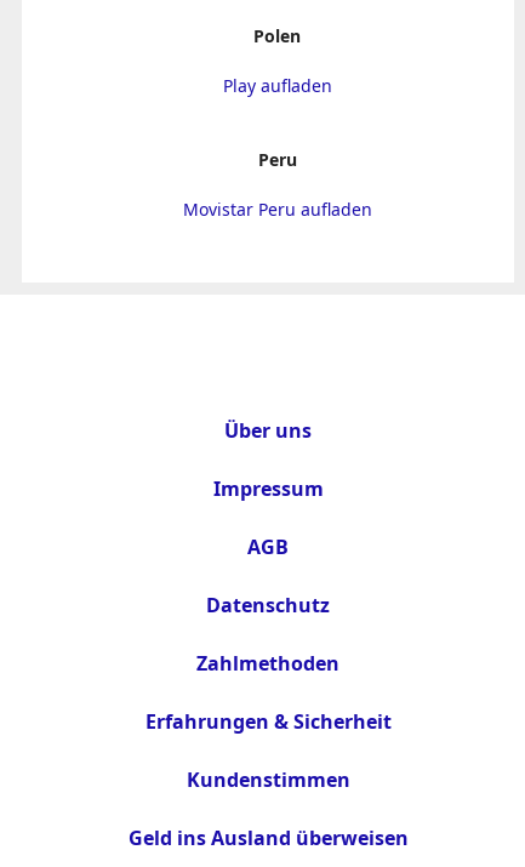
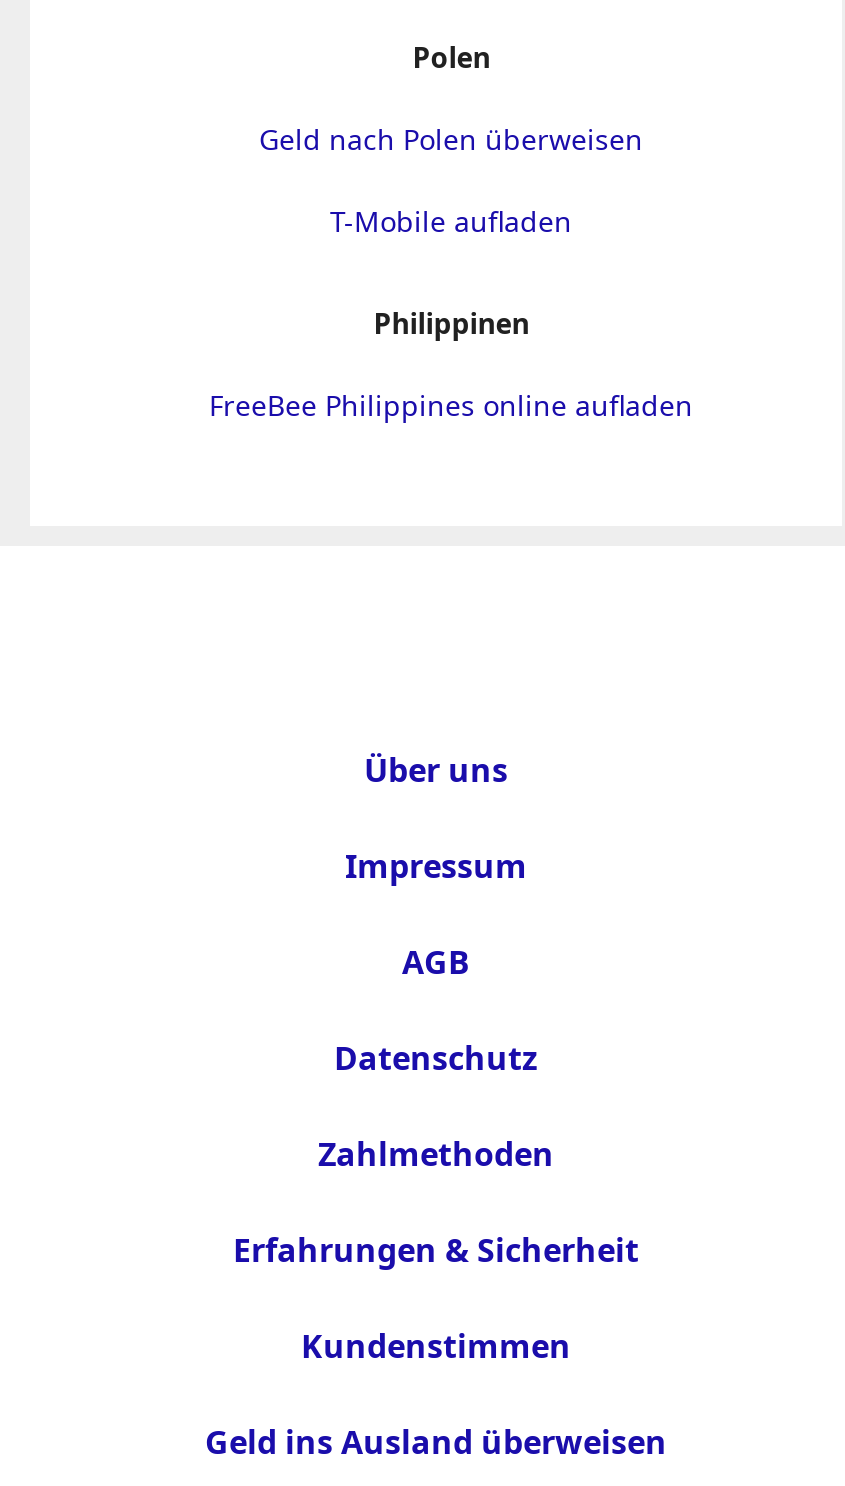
[182,75,372,221] Play aufladen | Peru | Movistar Peru aufladen -> [209,121,693,425] Geld nach Polen überweisen | T-Mobile aufladen | Philippinen | FreeBee Philippines online aufladen

